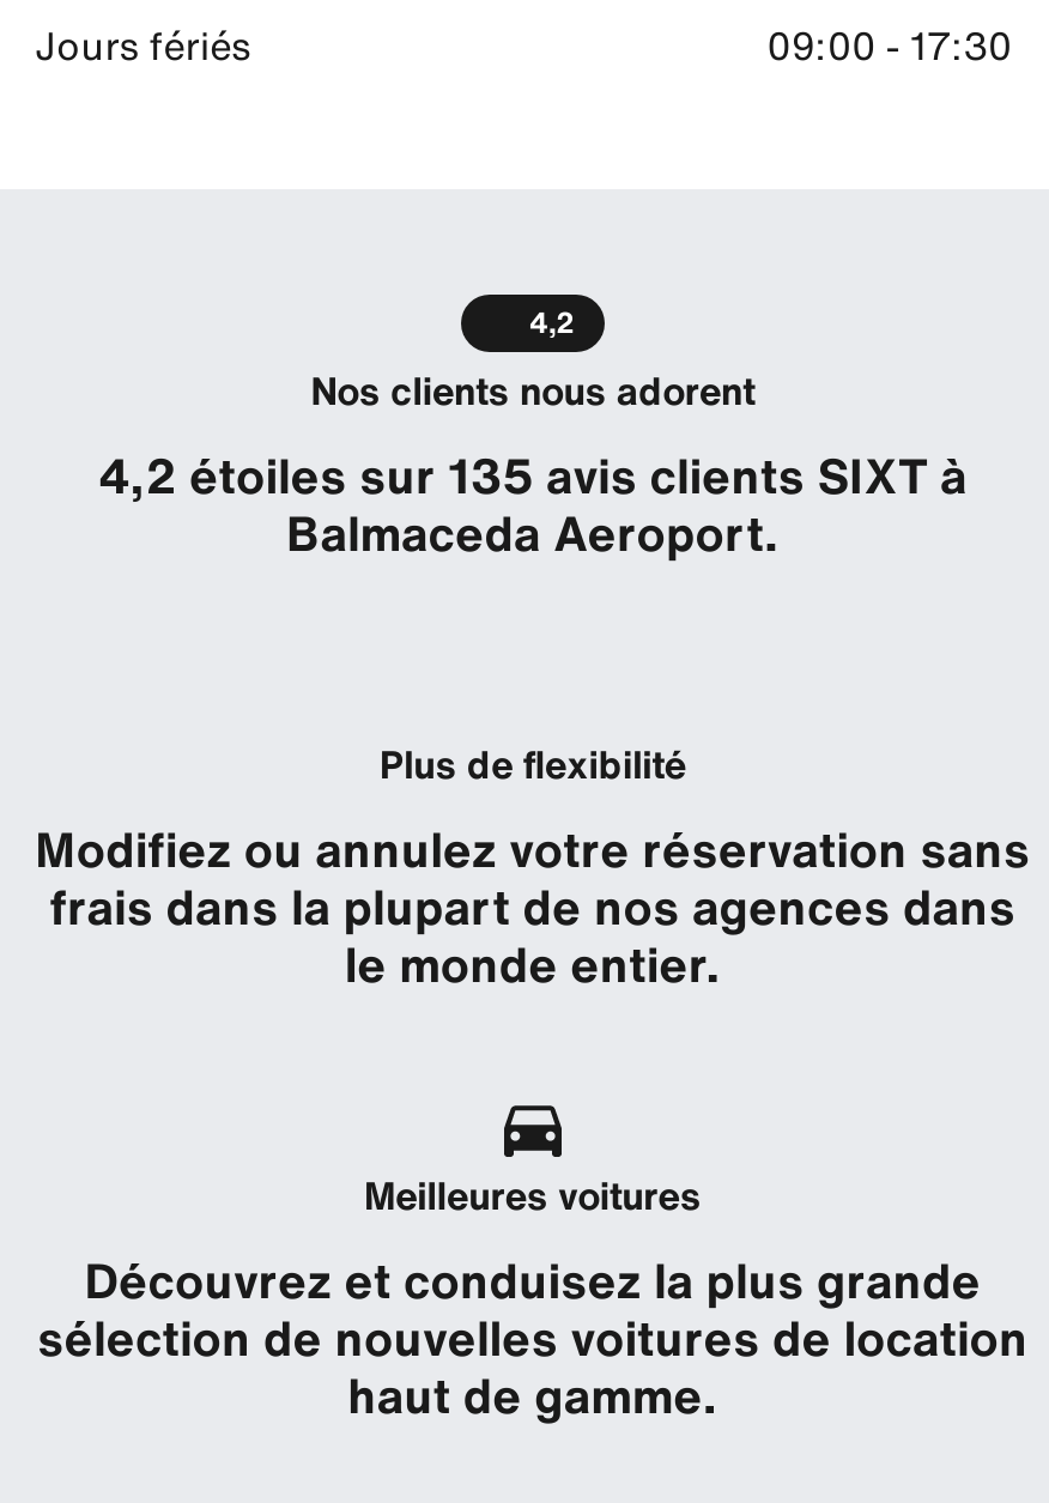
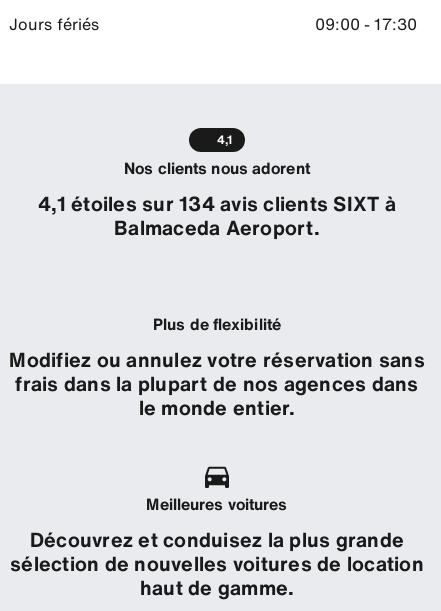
[529,302,575,343] 4,2 -> [217,131,233,148] 4,1
[98,441,967,510] 4,2 étoiles sur 135 avis clients SIXT à -> [38,189,396,218] 4,1 étoiles sur 134 avis clients SIXT à

